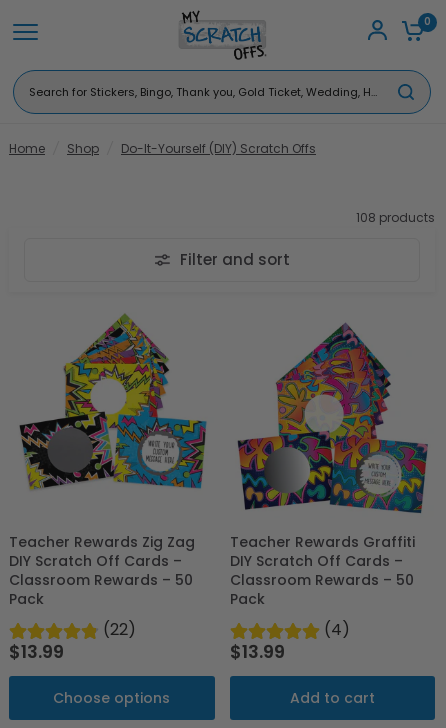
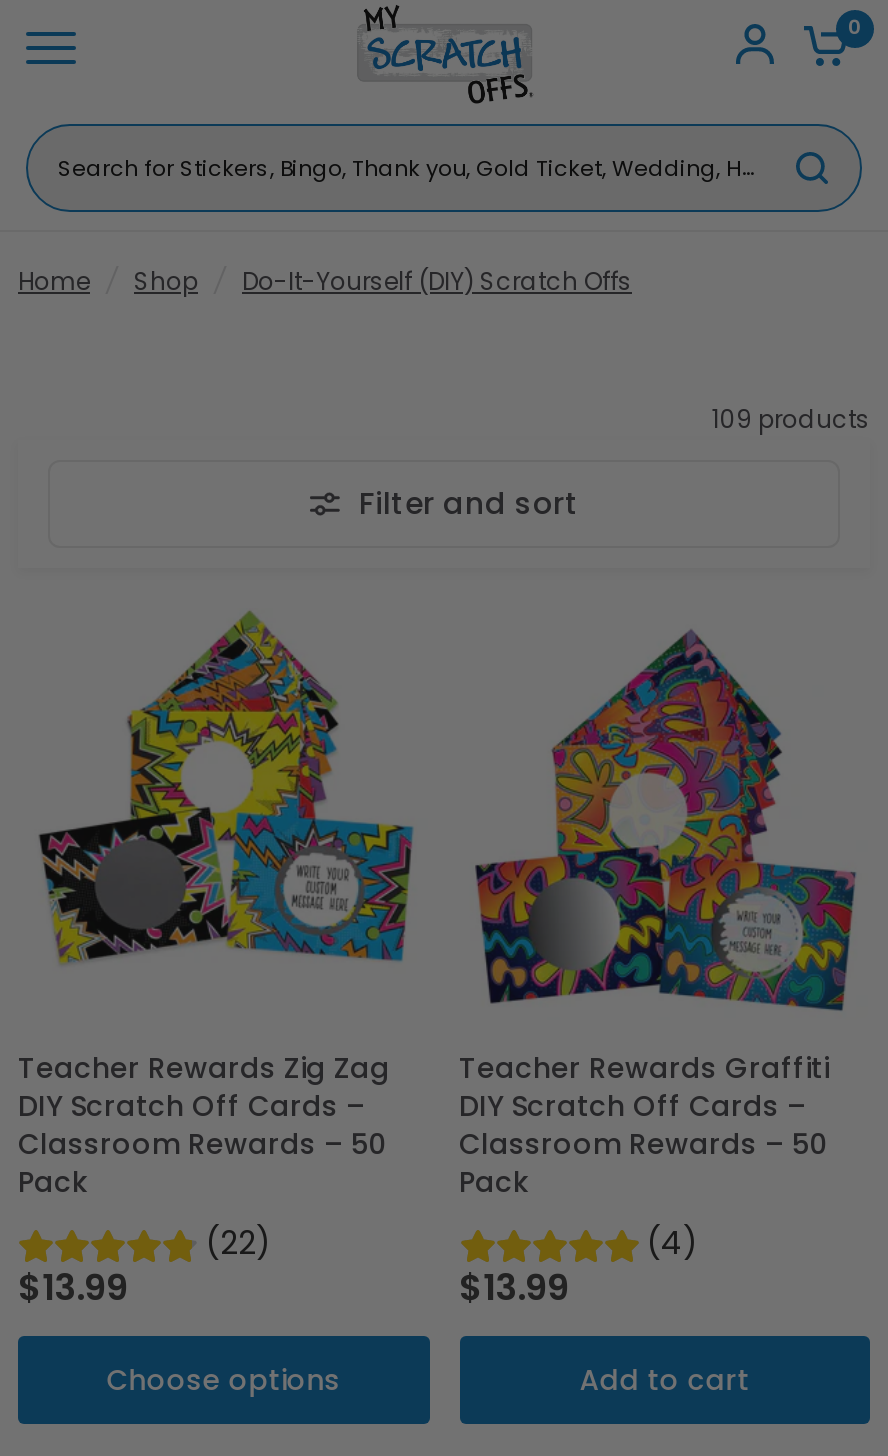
[356,209,435,226] 108 products -> [712,402,870,436] 109 products

